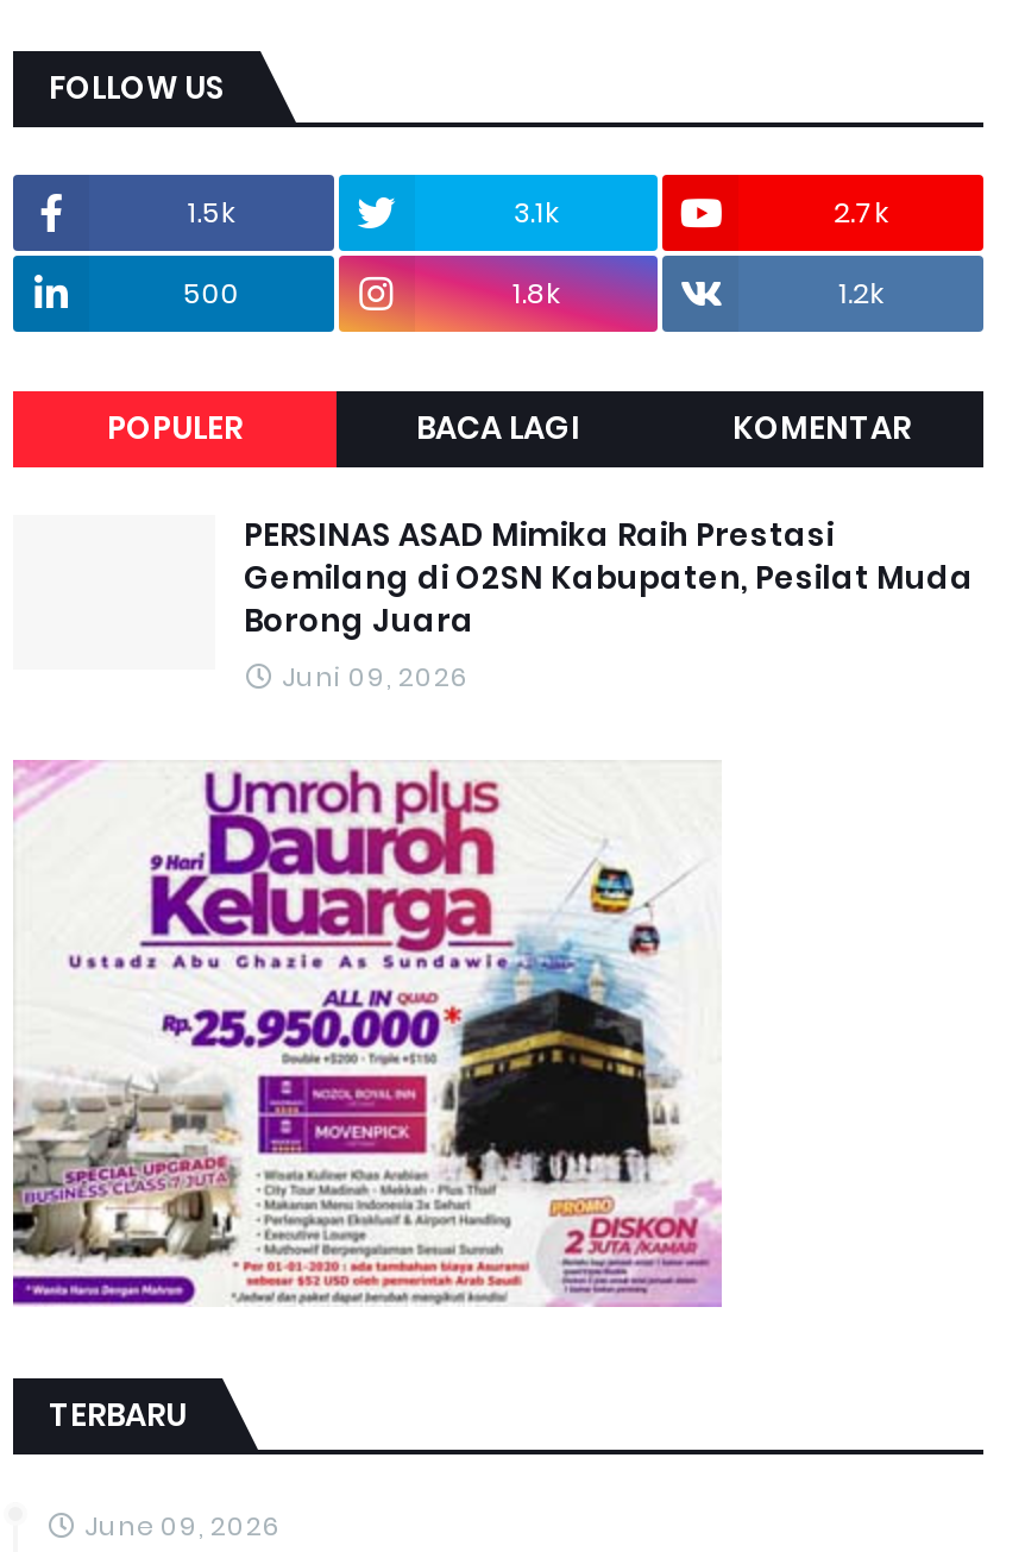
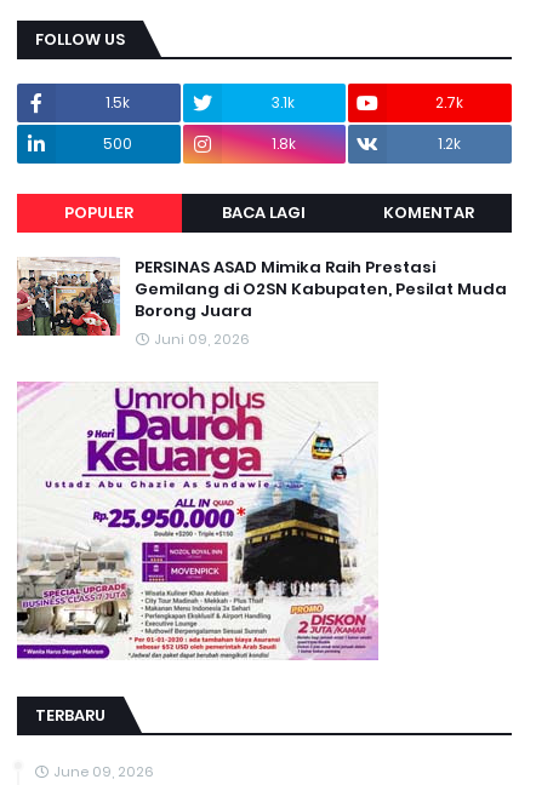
none -> [16,257,120,337] [image]

